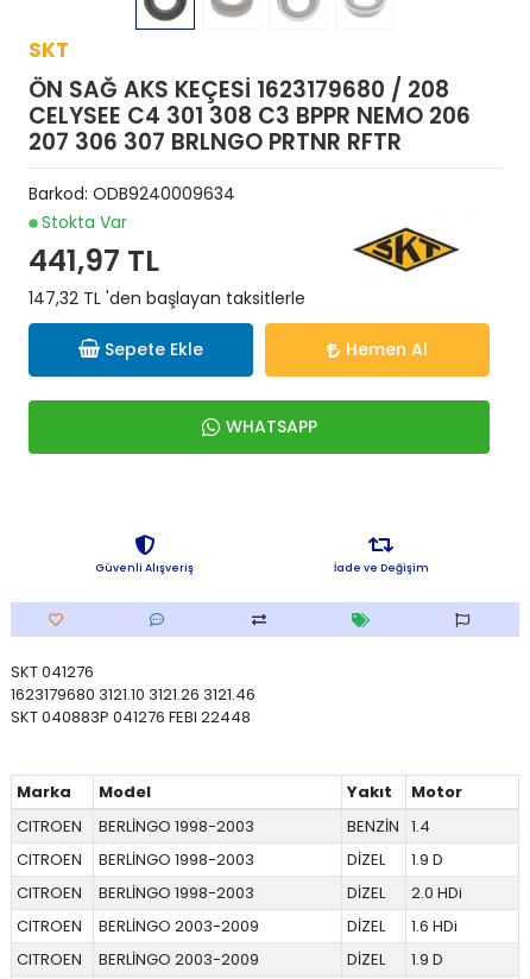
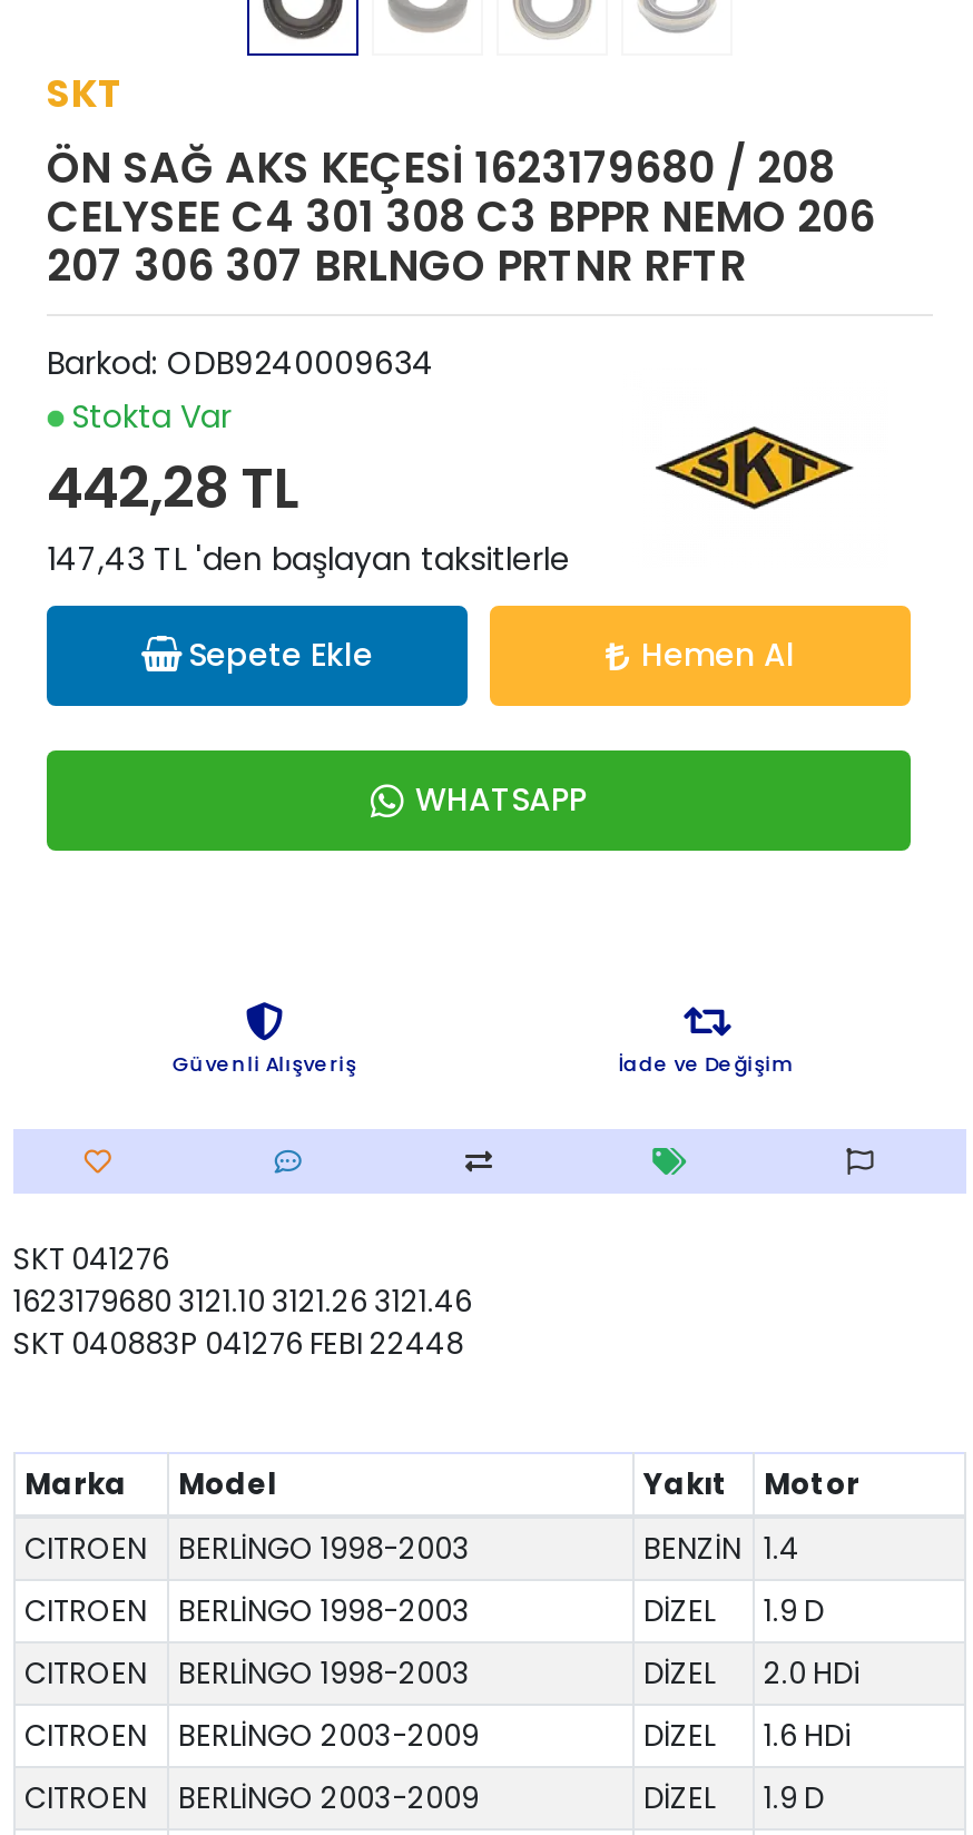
[29,240,159,282] 441,97 TL -> [47,450,301,528] 442,28 TL
[29,286,305,310] 147,32 TL 'den başlayan taksitlerle -> [47,537,570,581] 147,43 TL 'den başlayan taksitlerle

